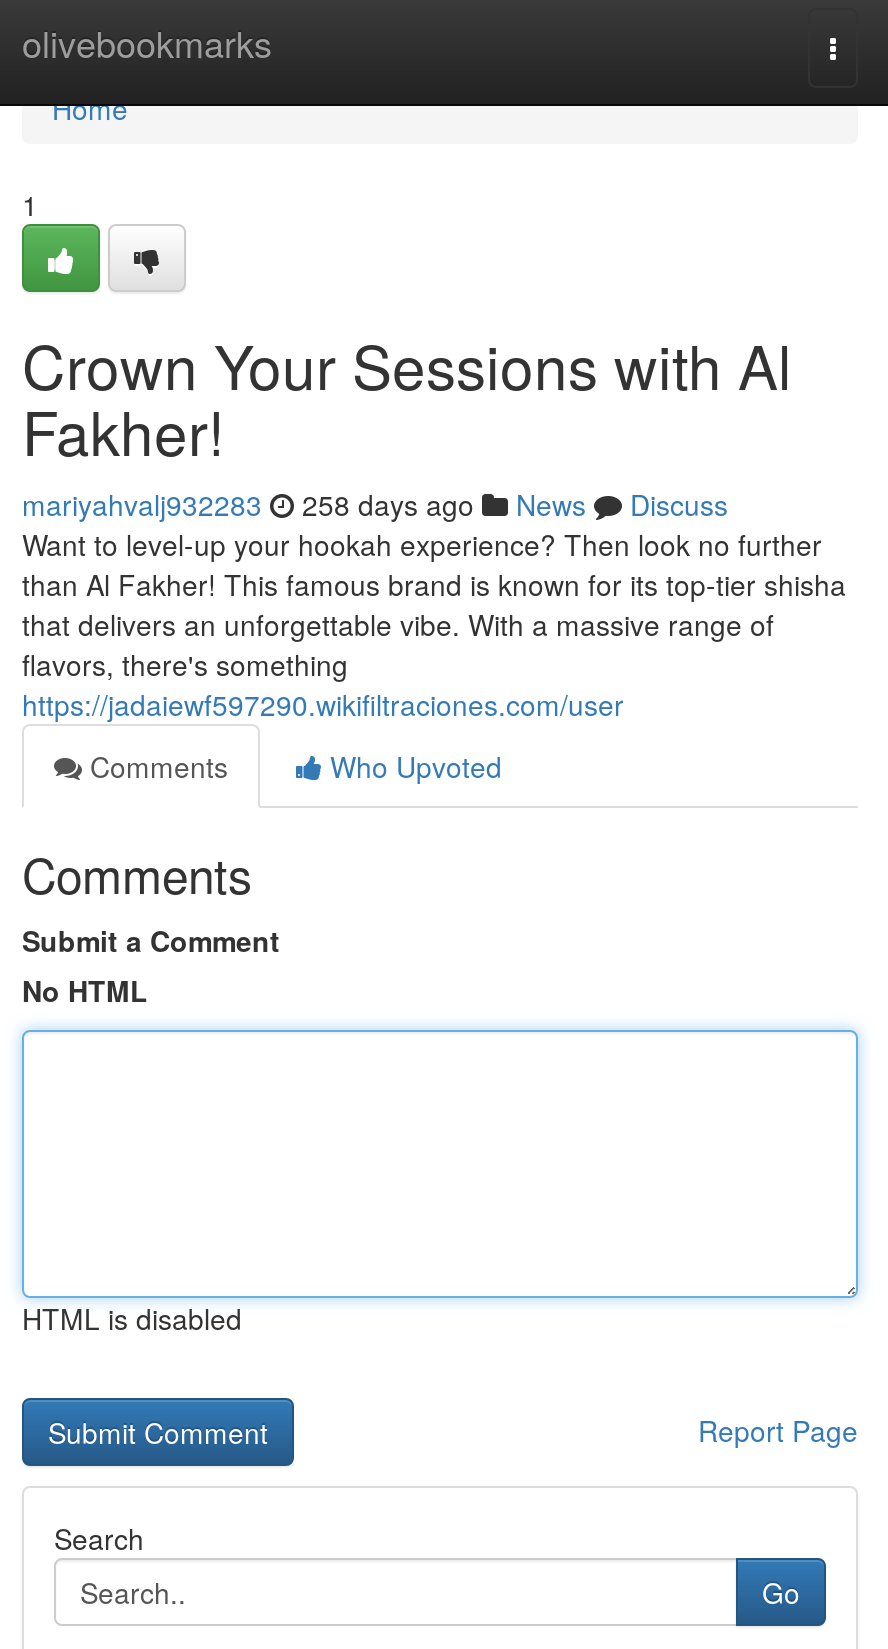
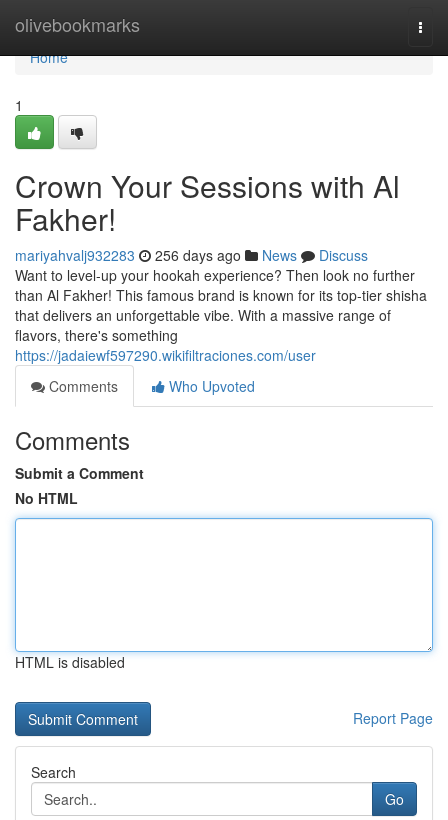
[22,484,728,524] mariyahvalj932283 258 days ago News Discuss -> [15,245,368,265] mariyahvalj932283 256 days ago News Discuss

